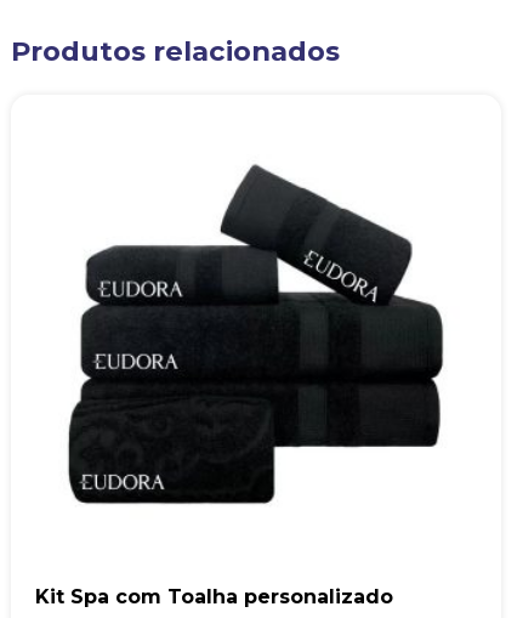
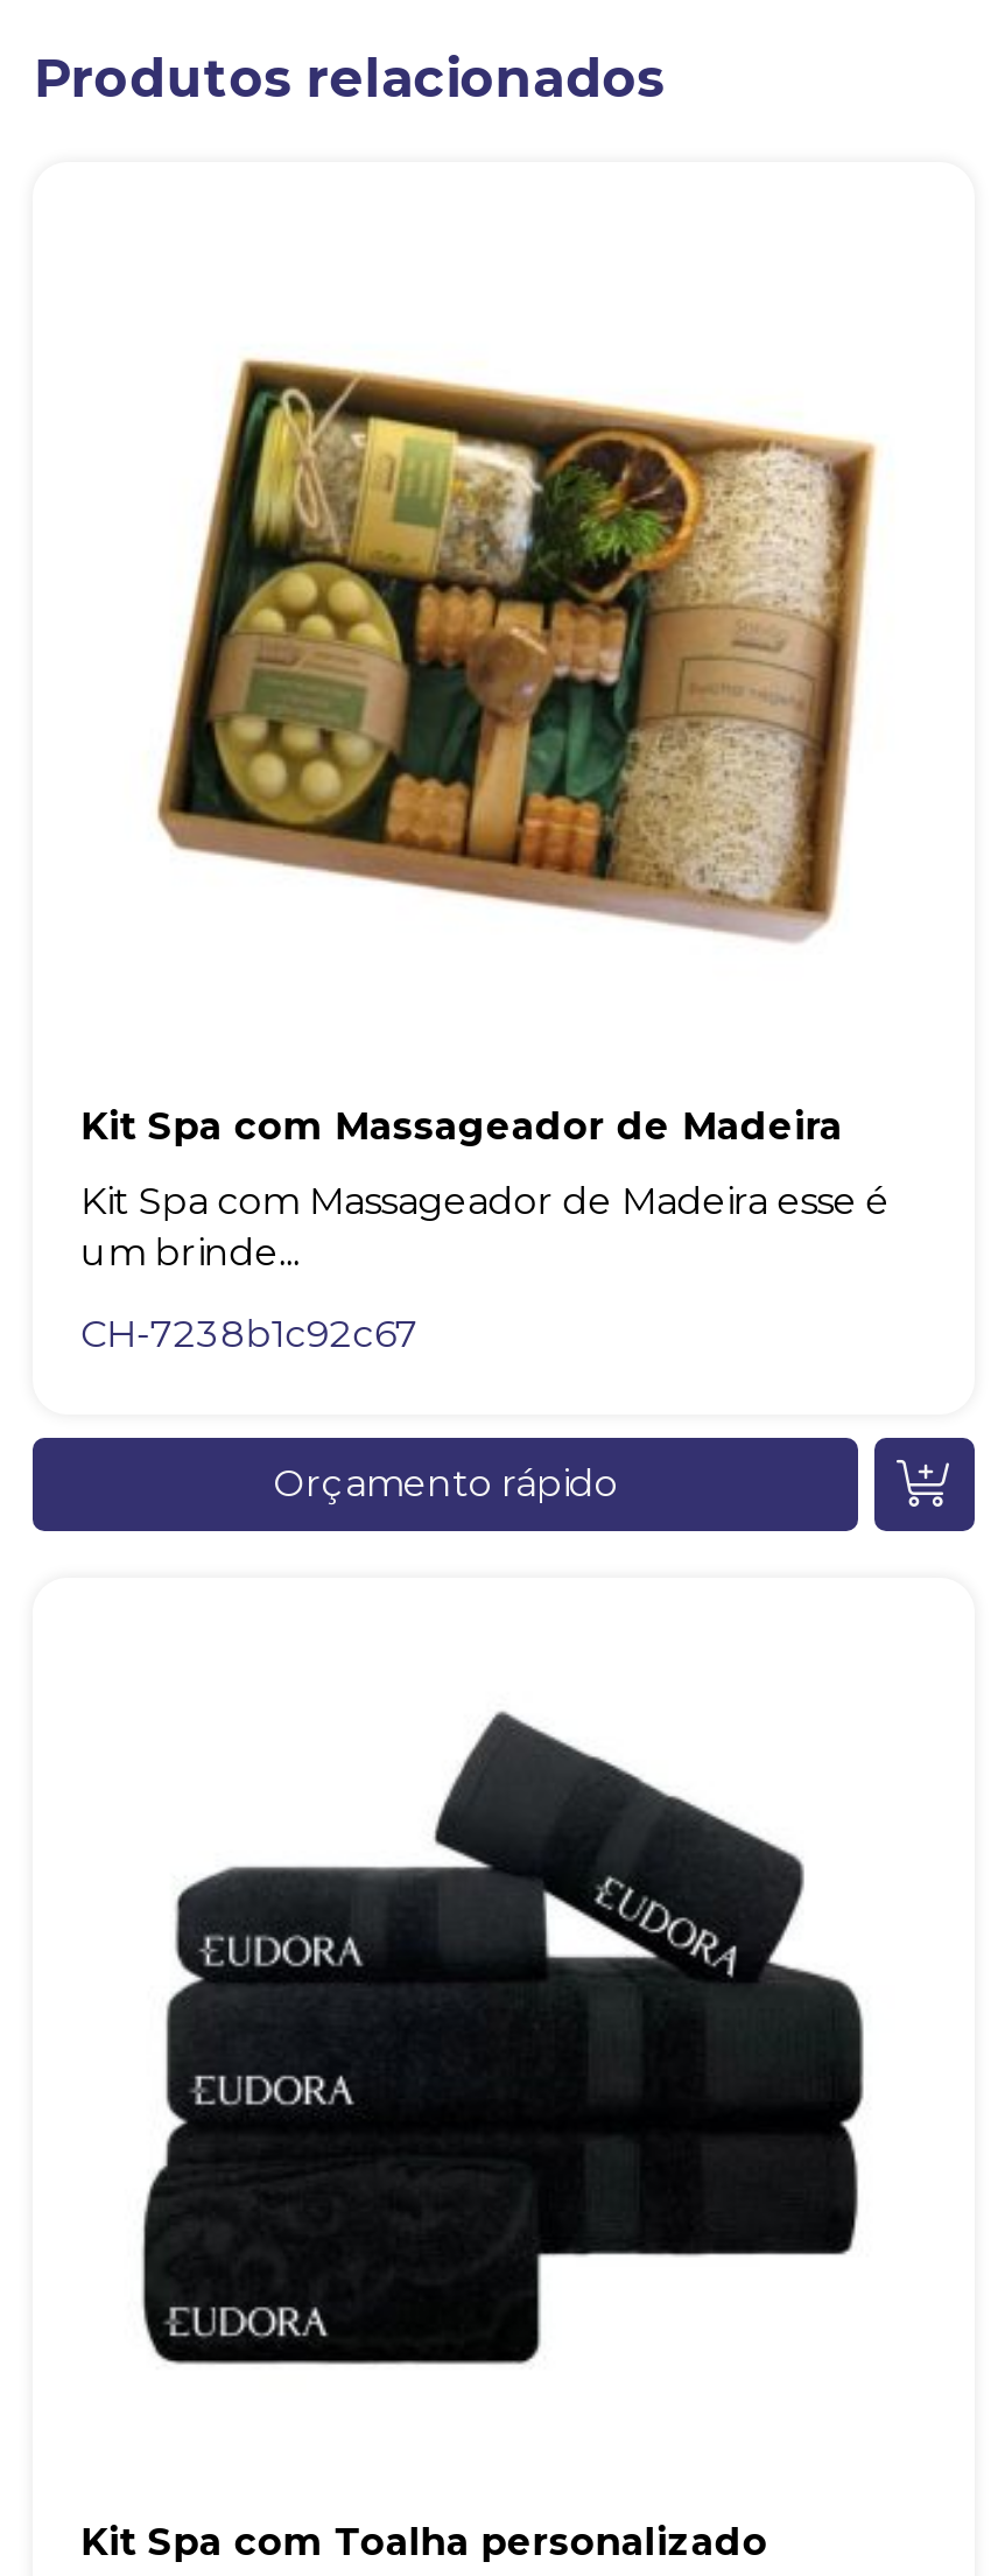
none -> [80,1105,889,1506] Kit Spa com Massageador de Madeira | Kit Spa com Massageador de Madeira esse é | um brinde... | CH-7238b1c92c67 | Orçamento rápido
none -> [154,356,877,943] [image]

